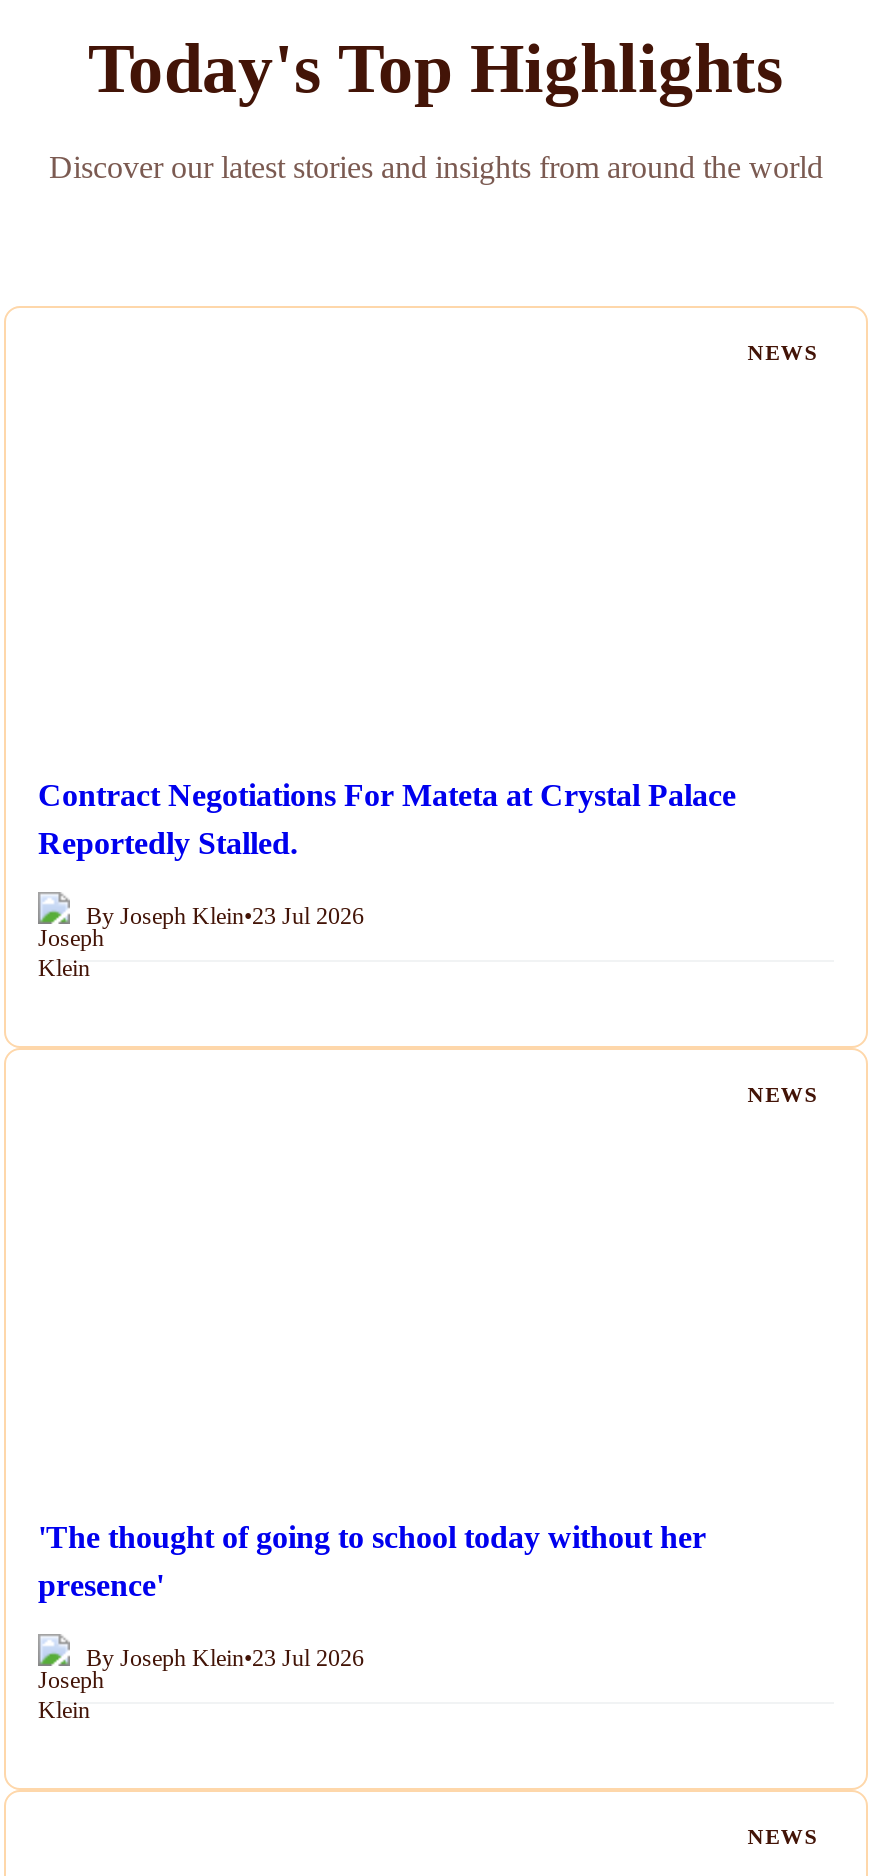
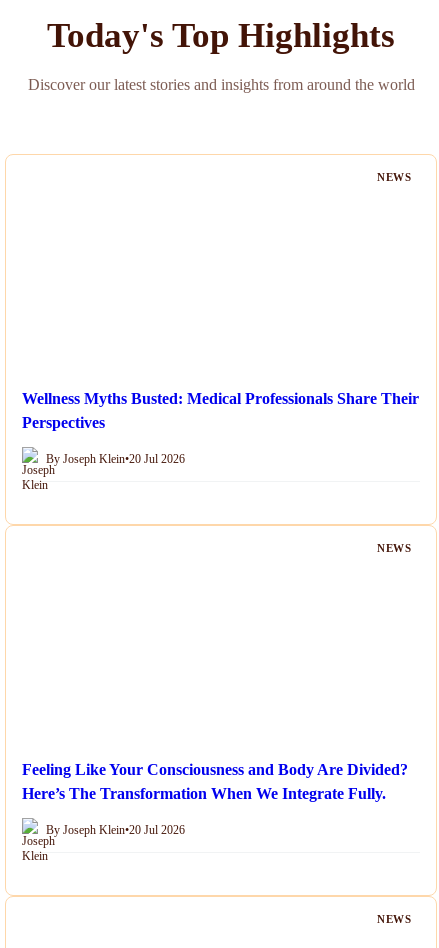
[38,778,736,860] Contract Negotiations For Mateta at Crystal Palace | Reportedly Stalled. -> [22,390,419,431] Wellness Myths Busted: Medical Professionals Share Their | Perspectives
[86,901,364,929] By Joseph Klein•23 Jul 2026 -> [46,452,185,466] By Joseph Klein•20 Jul 2026
[38,1520,706,1602] 'The thought of going to school today without her | presence' -> [22,761,408,802] Feeling Like Your Consciousness and Body Are Divided? | Here’s The Transformation When We Integrate Fully.
[86,1643,364,1671] By Joseph Klein•23 Jul 2026 -> [46,823,185,837] By Joseph Klein•20 Jul 2026

